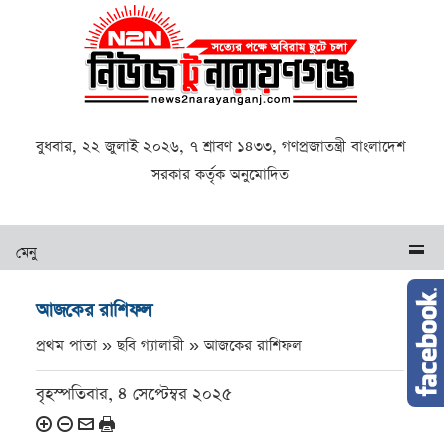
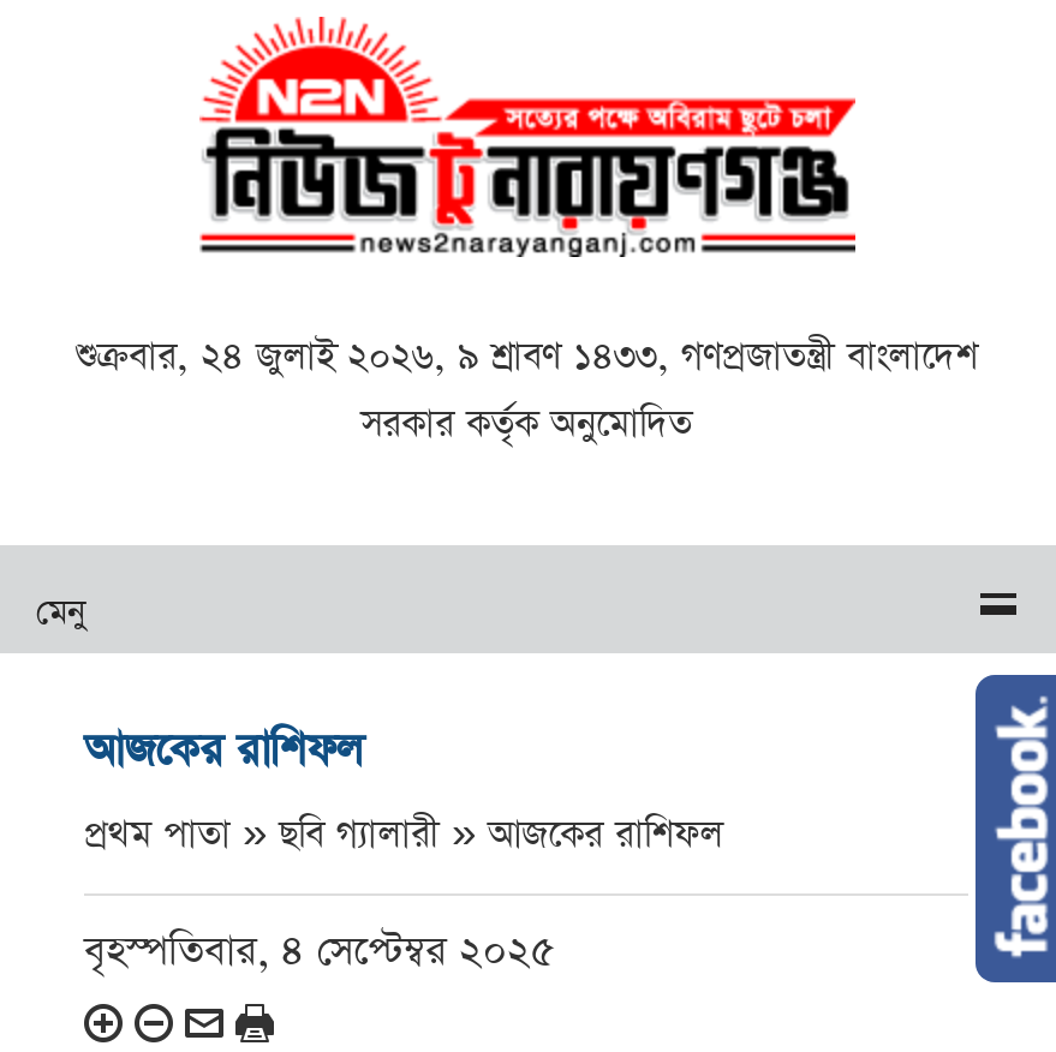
[35,136,404,157] বুধবার, ২২ জুলাই ২০২৬, ৭ শ্রাবণ ১৪৩৩, গণপ্রজাতন্ত্রী বাংলাদেশ -> [76,331,977,382] শুক্রবার, ২৪ জুলাই ২০২৬, ৯ শ্রাবণ ১৪৩৩, গণপ্রজাতন্ত্রী বাংলাদেশ

